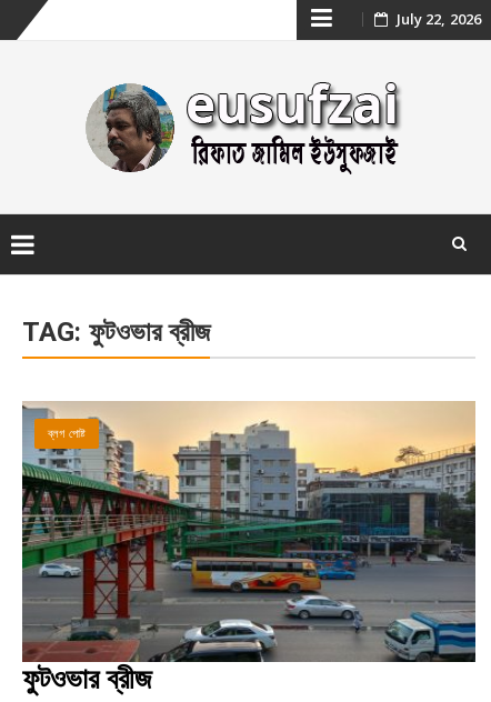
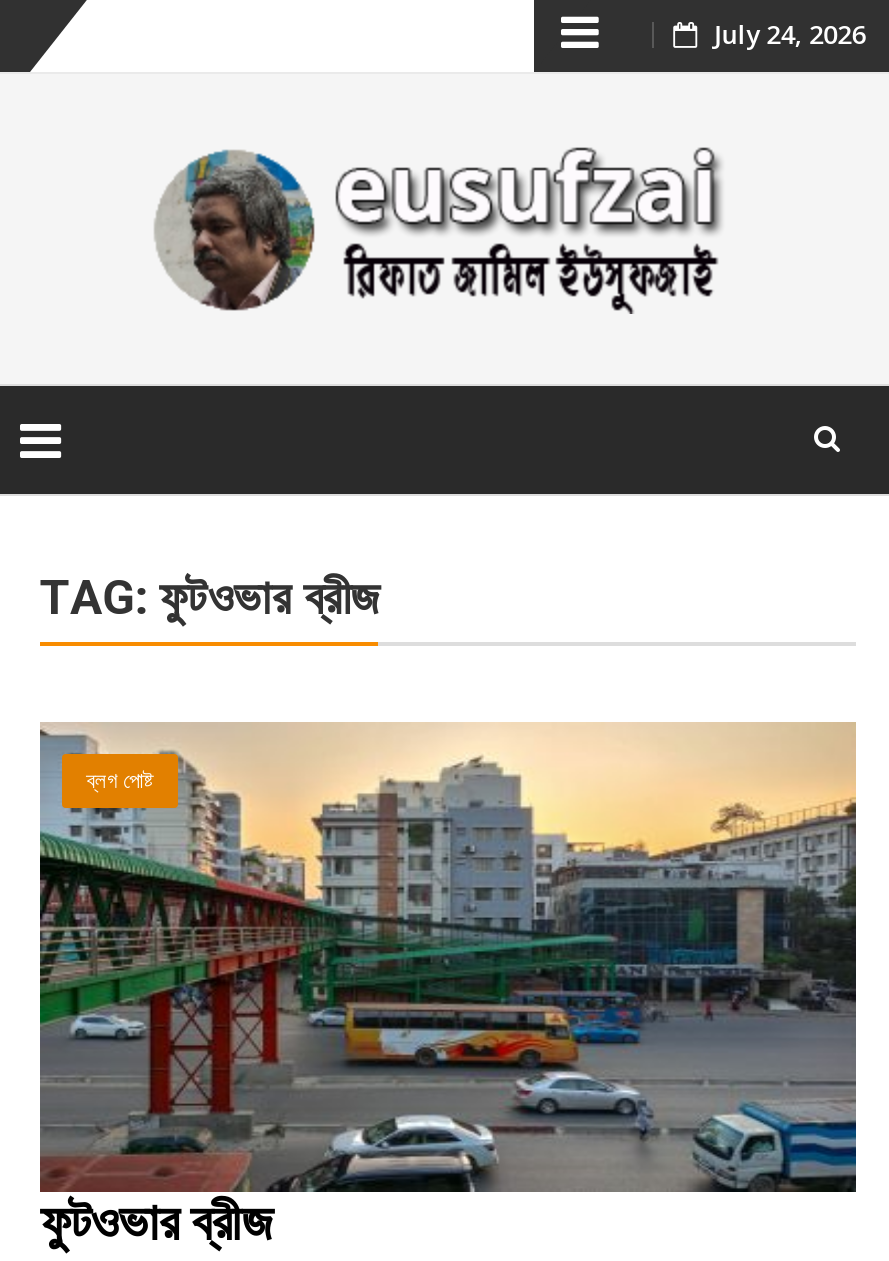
[396,9,481,29] July 22, 2026 -> [713,16,866,52] July 24, 2026

